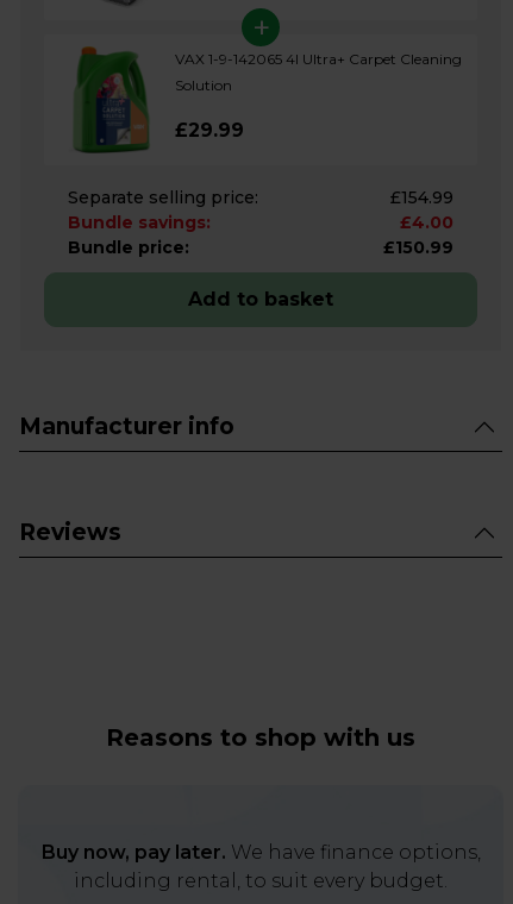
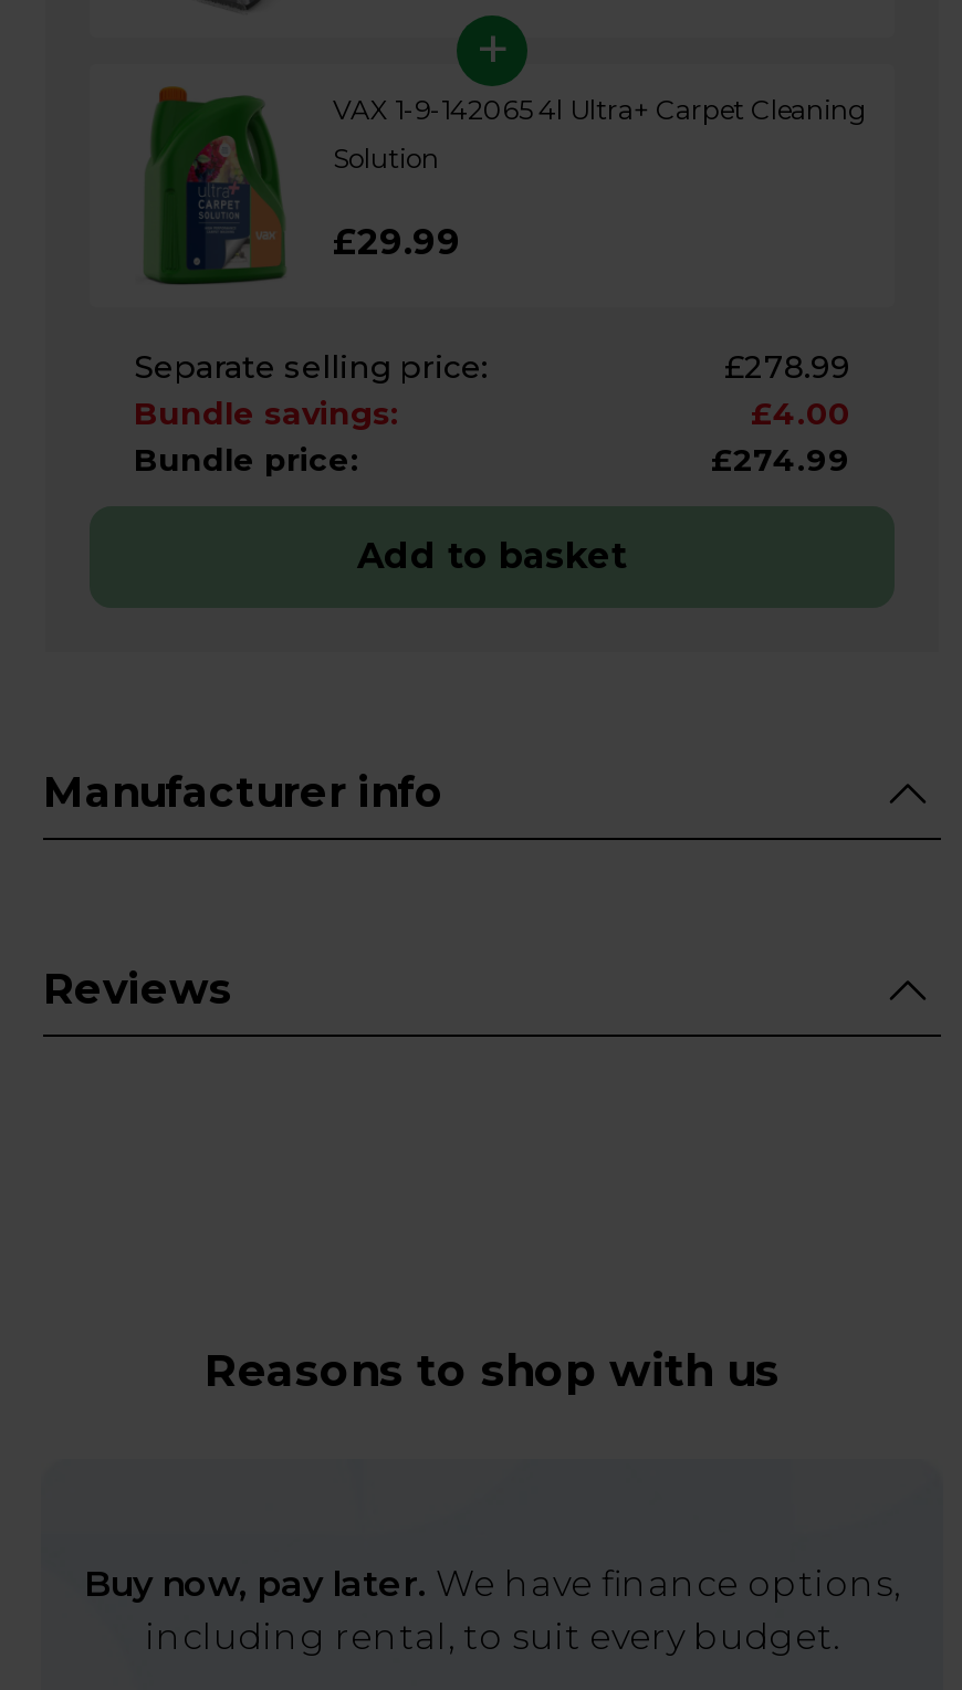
[390,186,453,208] £154.99 -> [724,346,850,386] £278.99
[383,236,453,258] £150.99 -> [711,439,850,479] £274.99

